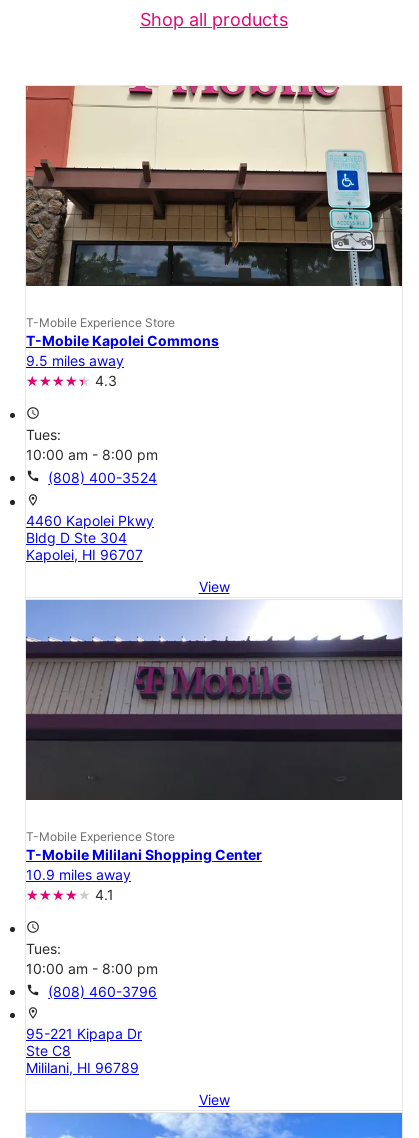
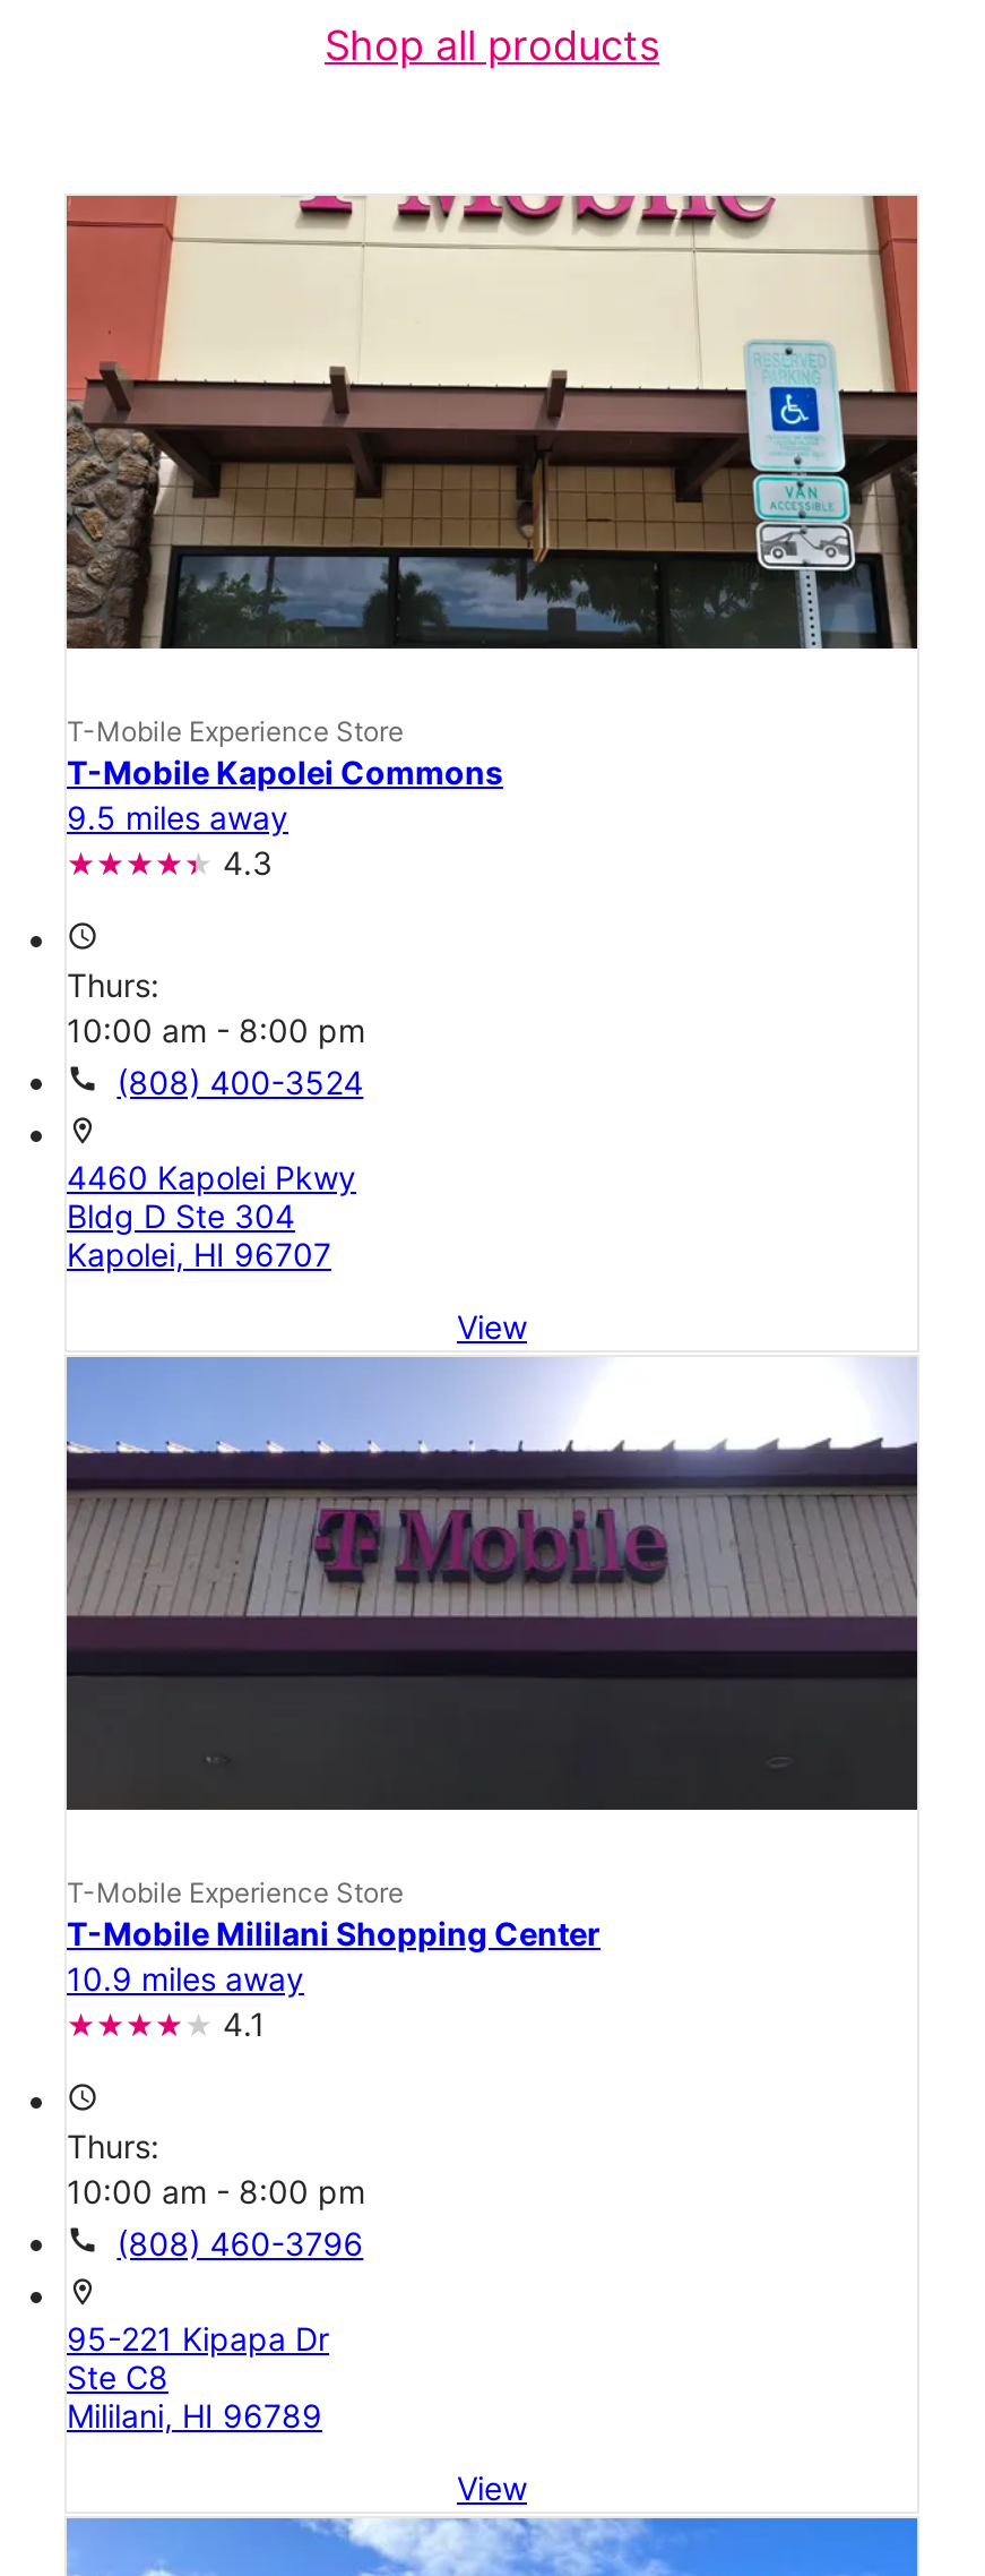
[26,426,65,443] Tues: -> [67,965,169,1003] Thurs:
[26,939,65,956] Tues: -> [67,2127,169,2165] Thurs:

